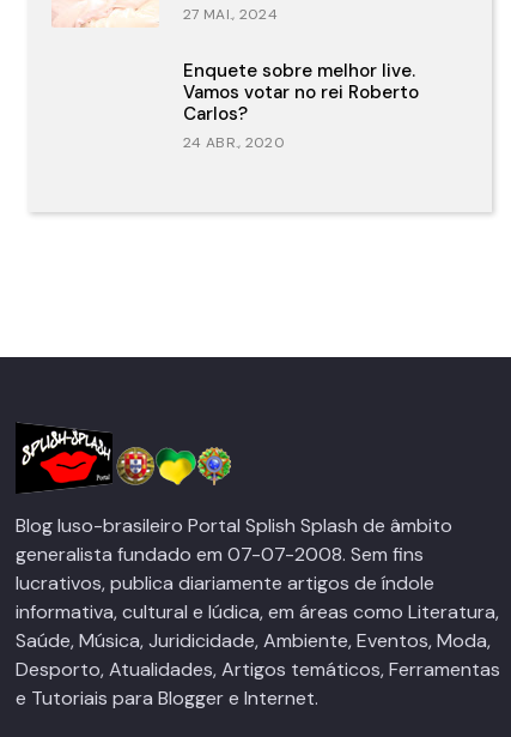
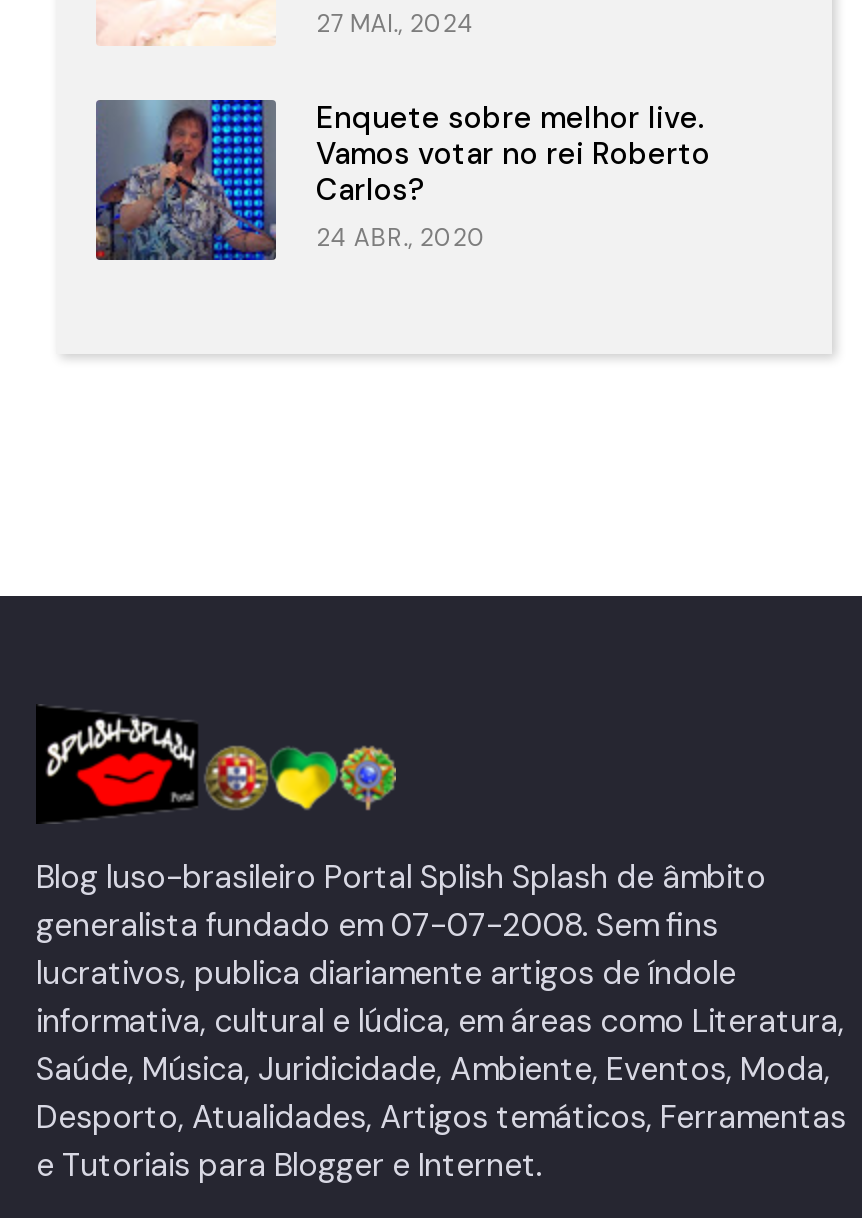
none -> [94,98,278,262] [image]

